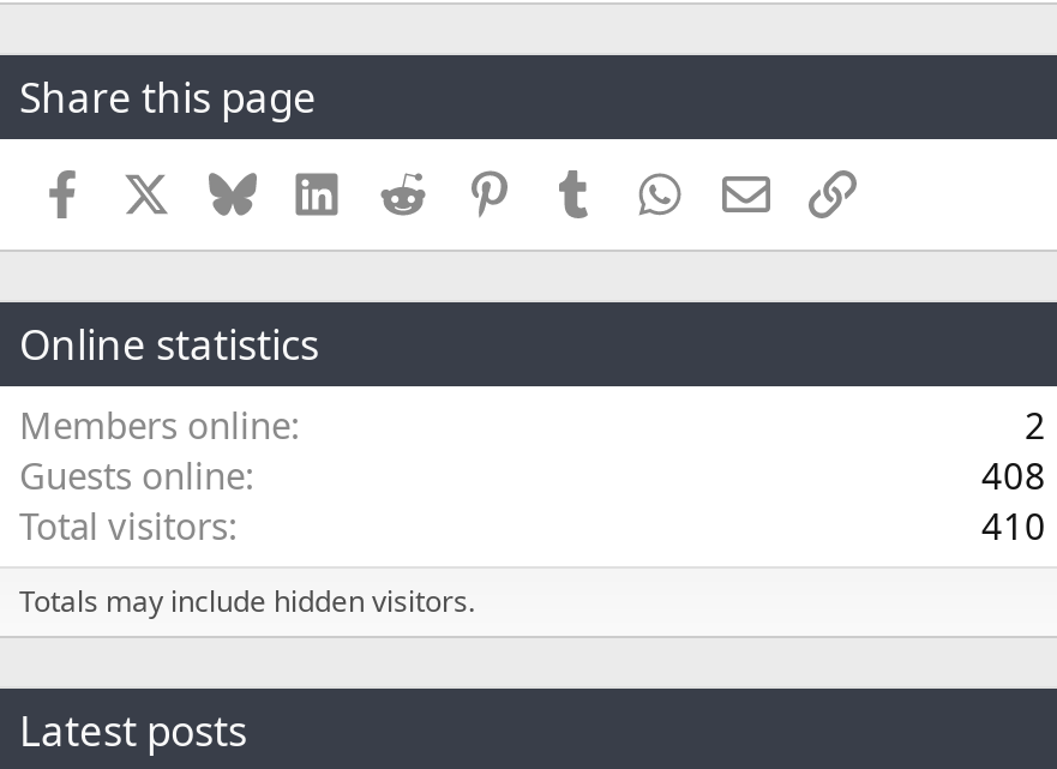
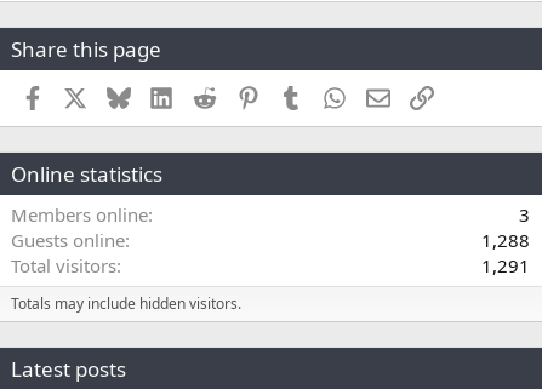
[1025,400,1046,448] 2 -> [519,202,530,226] 3
[981,450,1046,498] 408 -> [481,227,530,252] 1,288
[981,501,1046,548] 410 -> [481,253,530,277] 1,291

